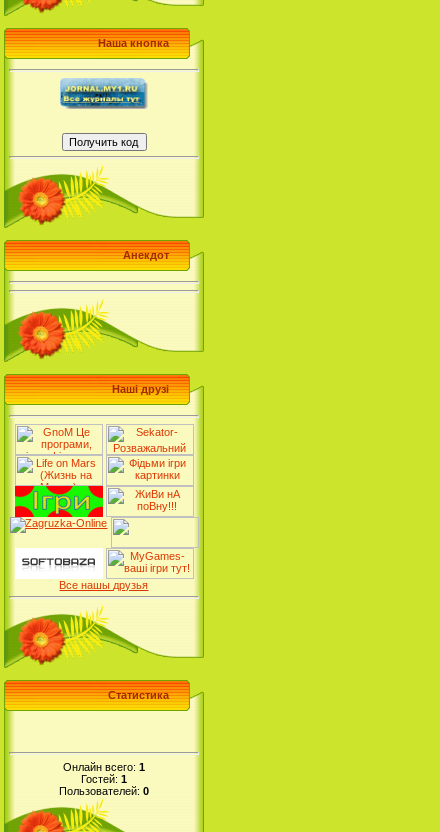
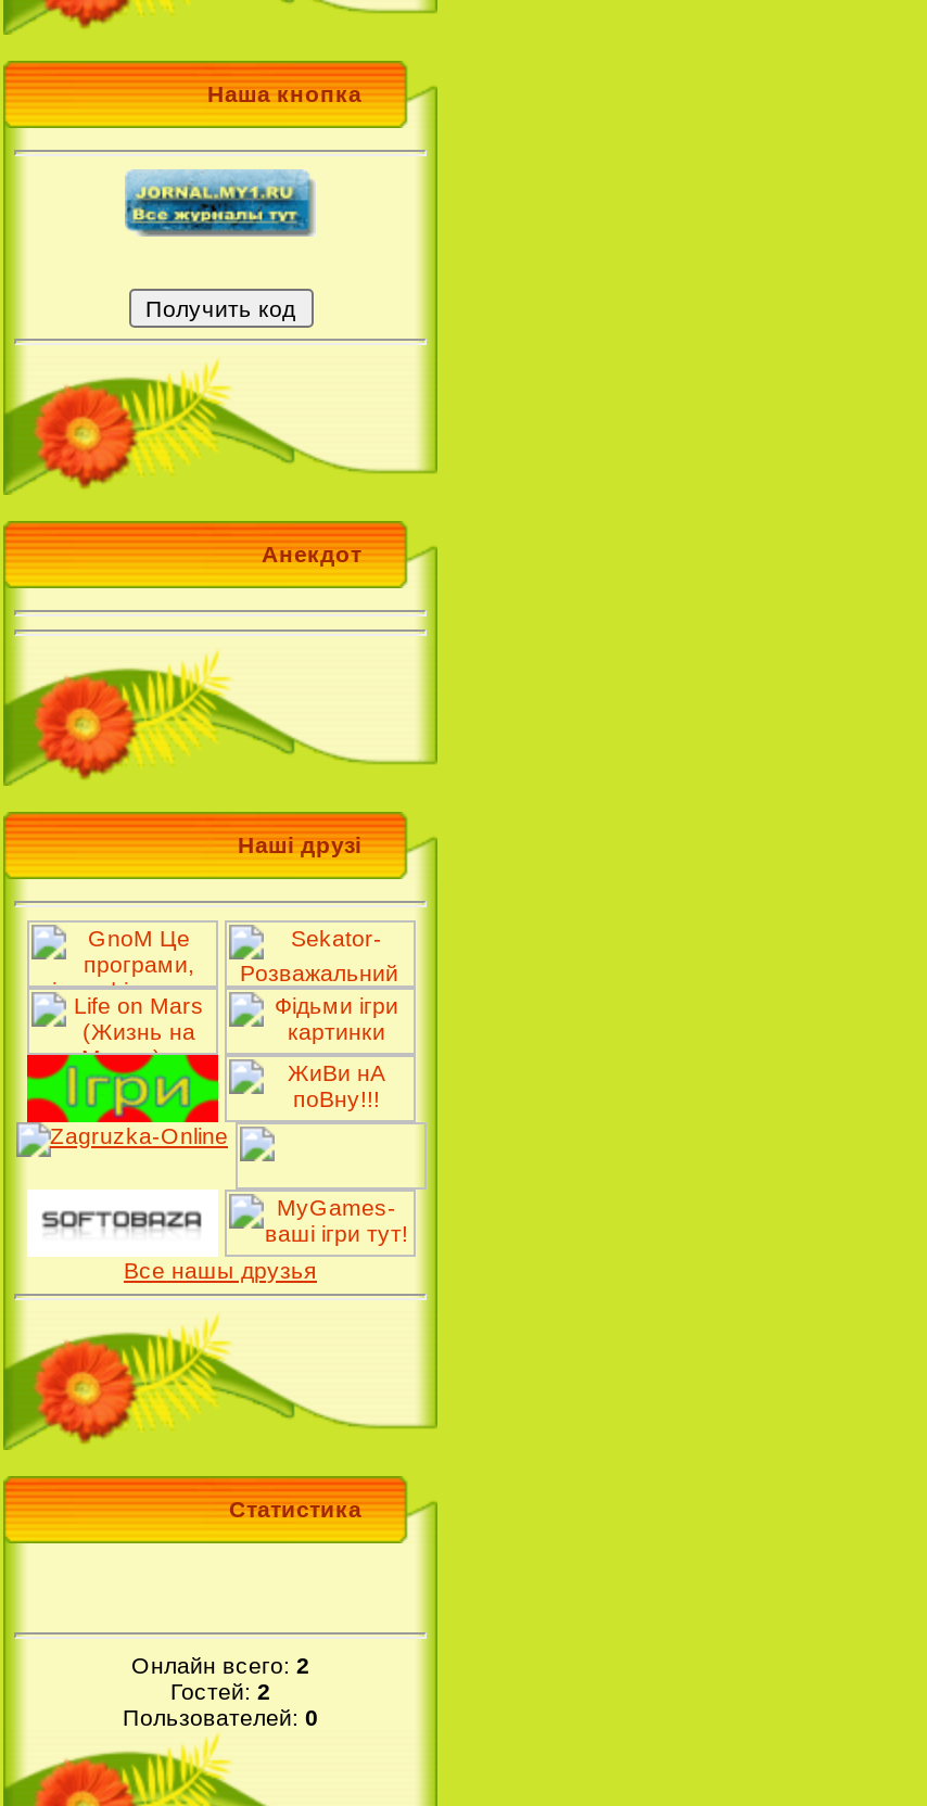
[63,761,145,773] Онлайн всего: 1 -> [131,1651,309,1677] Онлайн всего: 2
[81,773,127,785] Гостей: 1 -> [170,1677,270,1703] Гостей: 2

